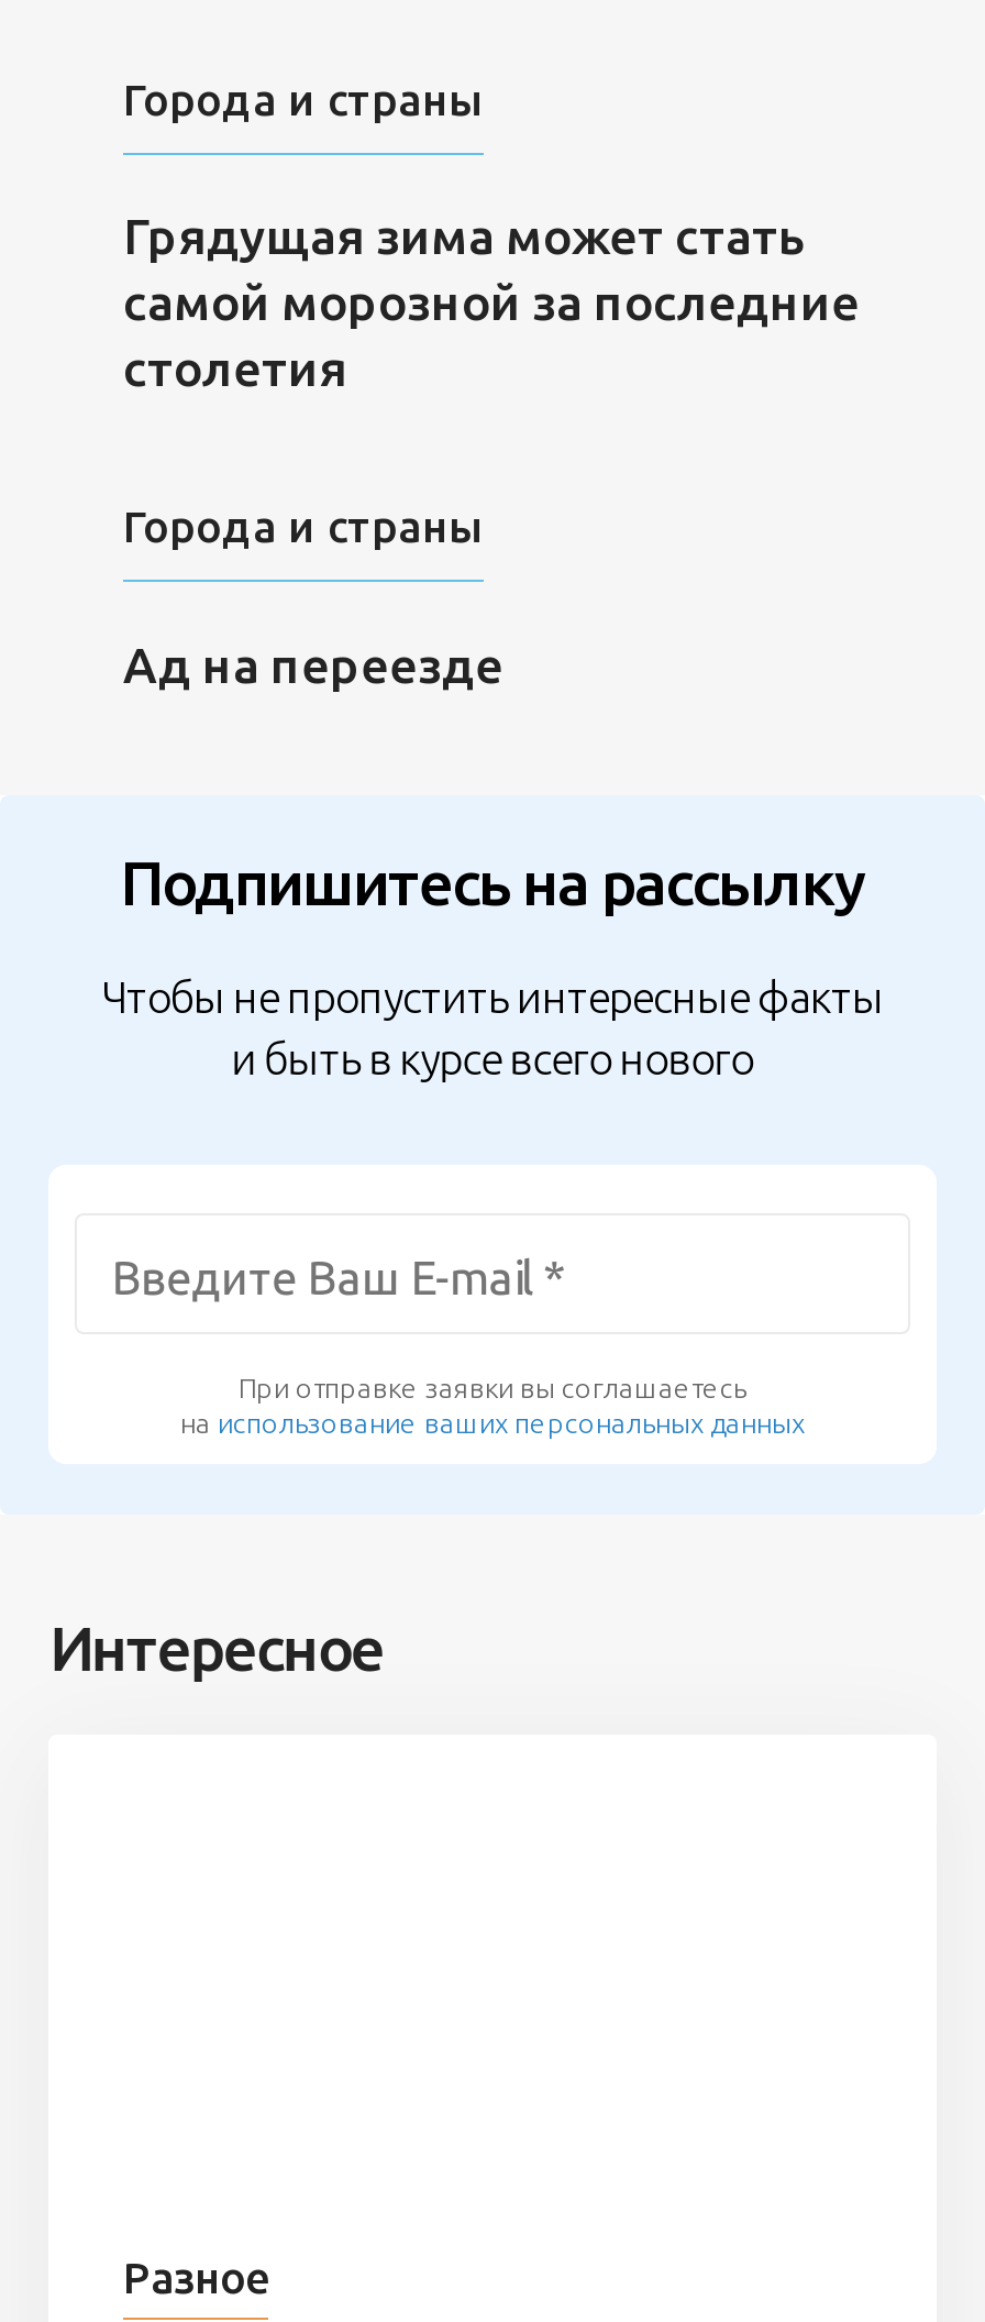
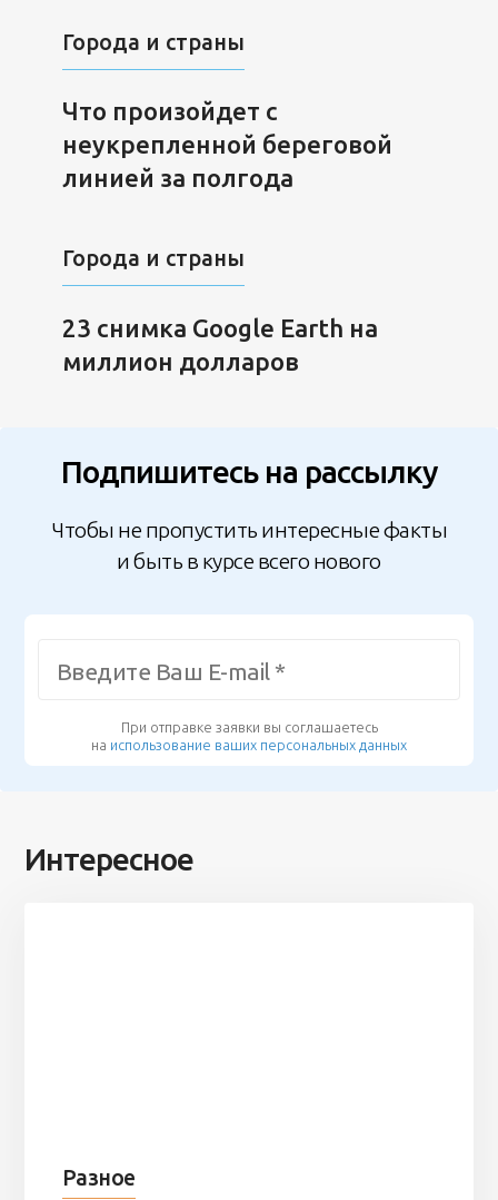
[123,209,860,396] Грядущая зима может стать | самой морозной за последние | столетия -> [62,97,392,192] Что произойдет с | неукрепленной береговой | линией за полгода
[123,636,503,691] Ад на переезде -> [62,314,378,375] 23 снимка Google Earth на | миллион долларов

